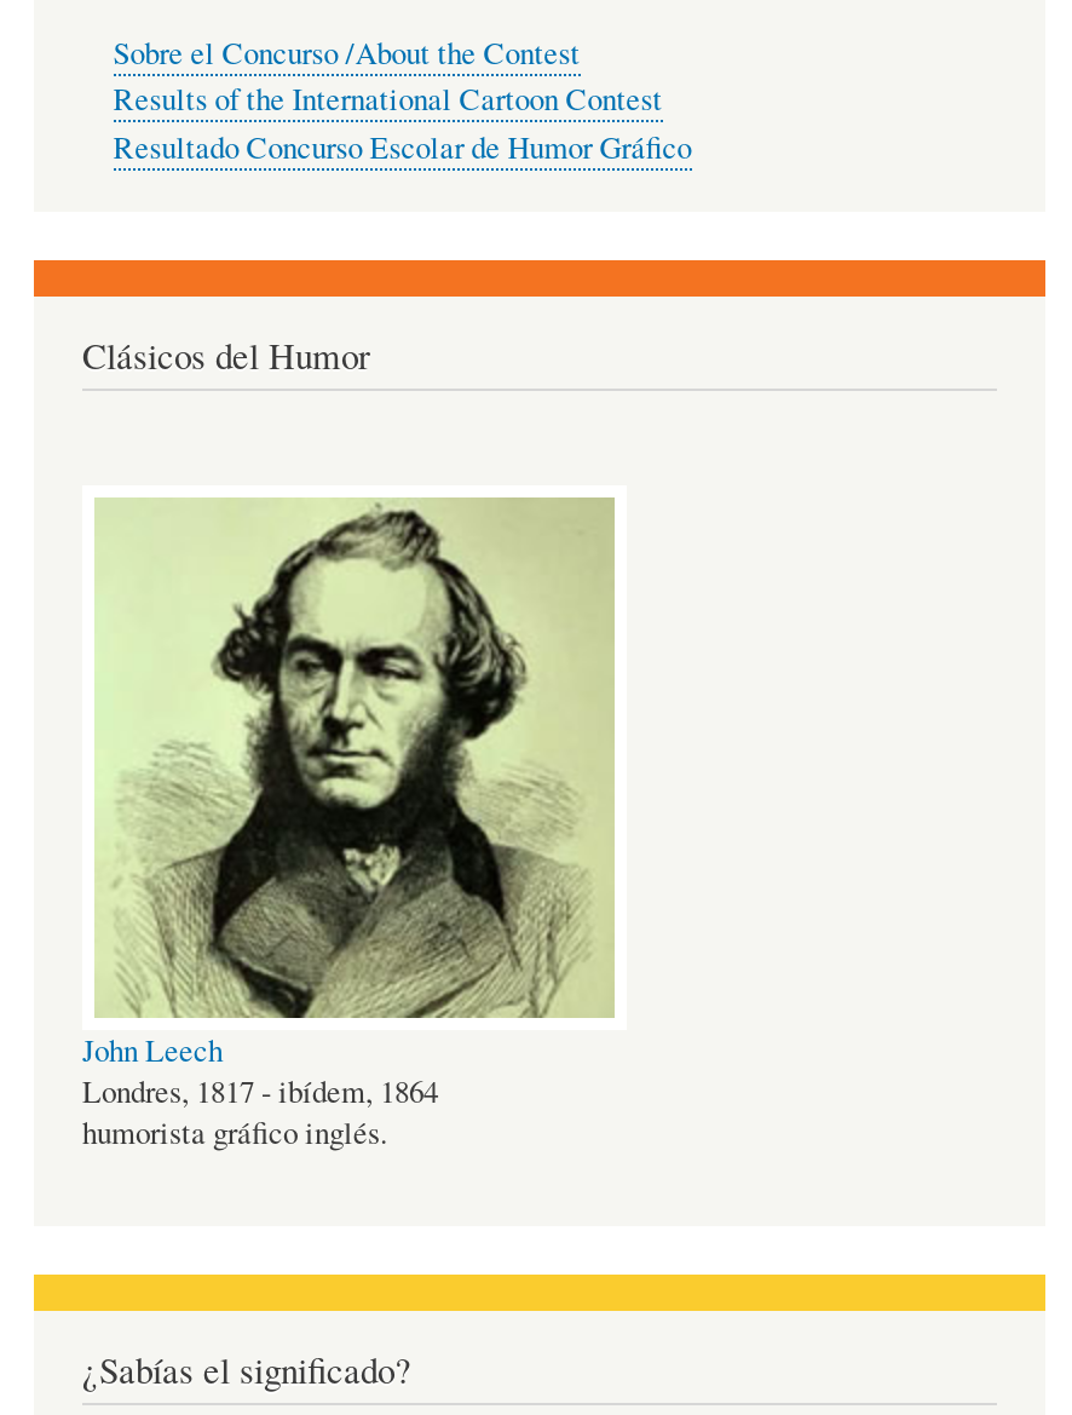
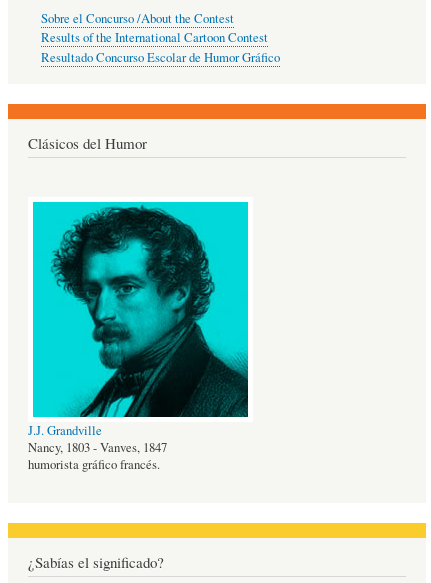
[82,495,617,1152] [image] | John Leech | Londres, 1817 - ibídem, 1864 | humorista gráfico inglés. -> [28,201,249,472] [image] | J.J. Grandville | Nancy, 1803 - Vanves, 1847 | humorista gráfico francés.

